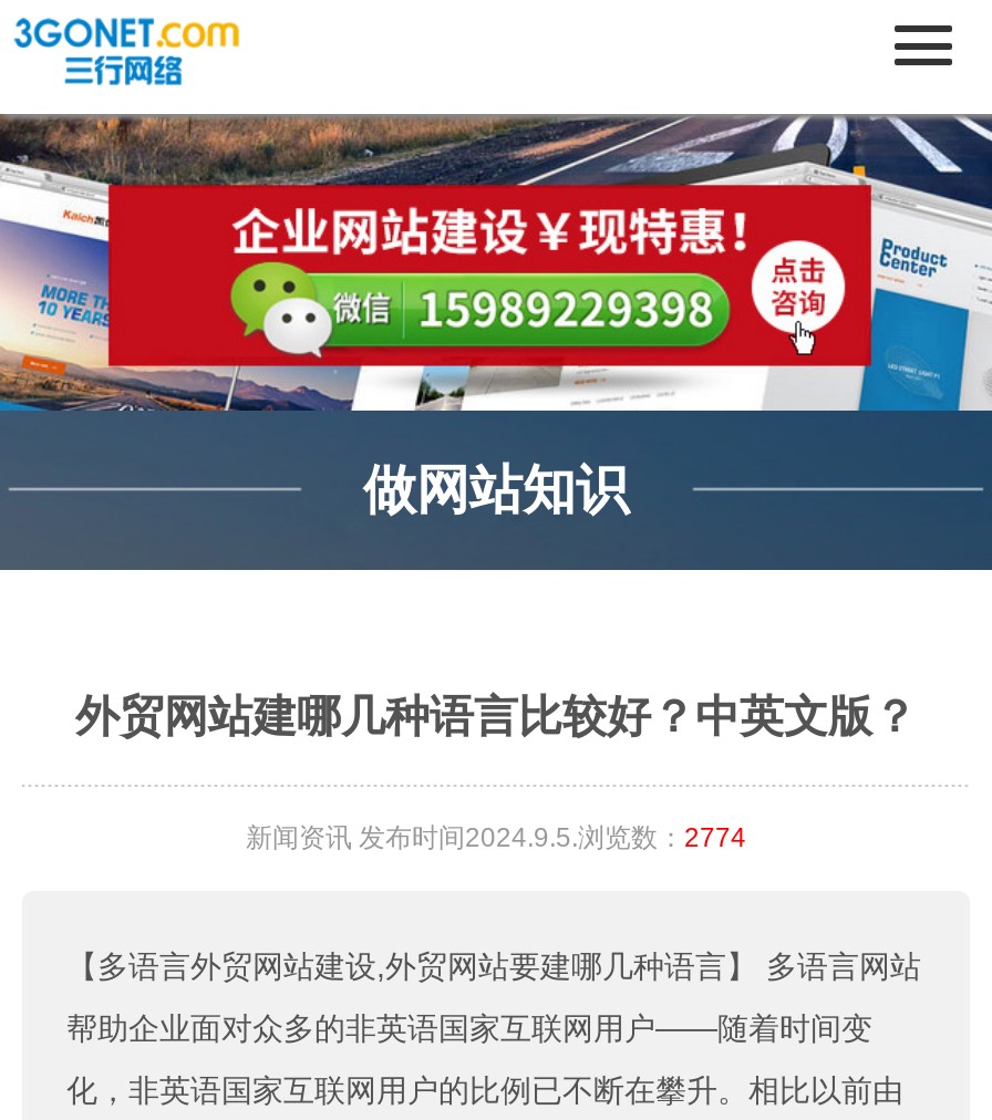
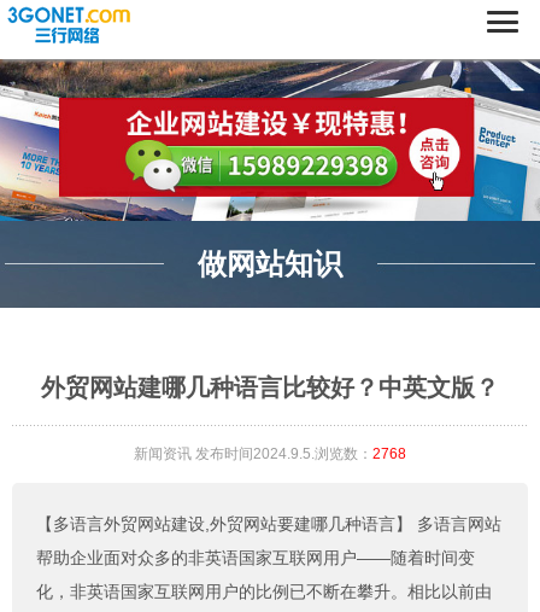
[246,823,746,854] 新闻资讯发布时间2024.9.5.浏览数：2774 -> [134,446,406,463] 新闻资讯发布时间2024.9.5.浏览数：2768

